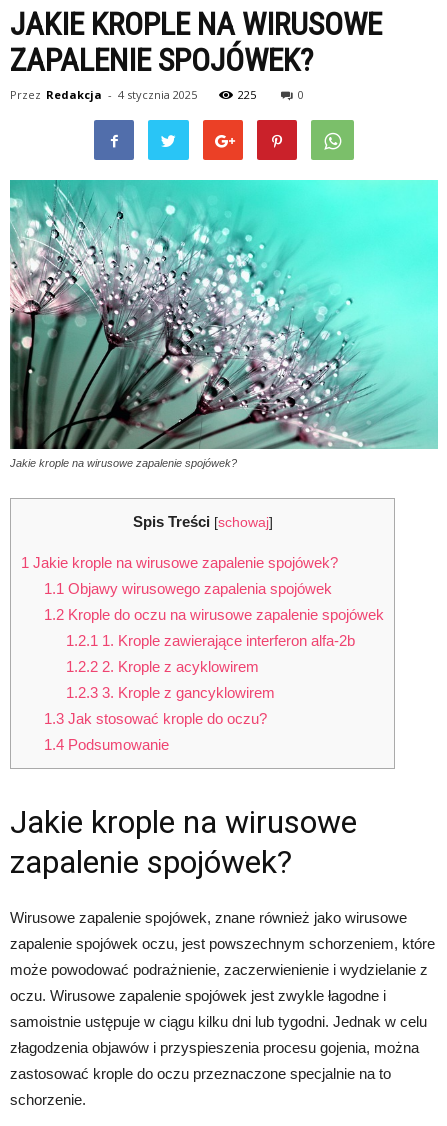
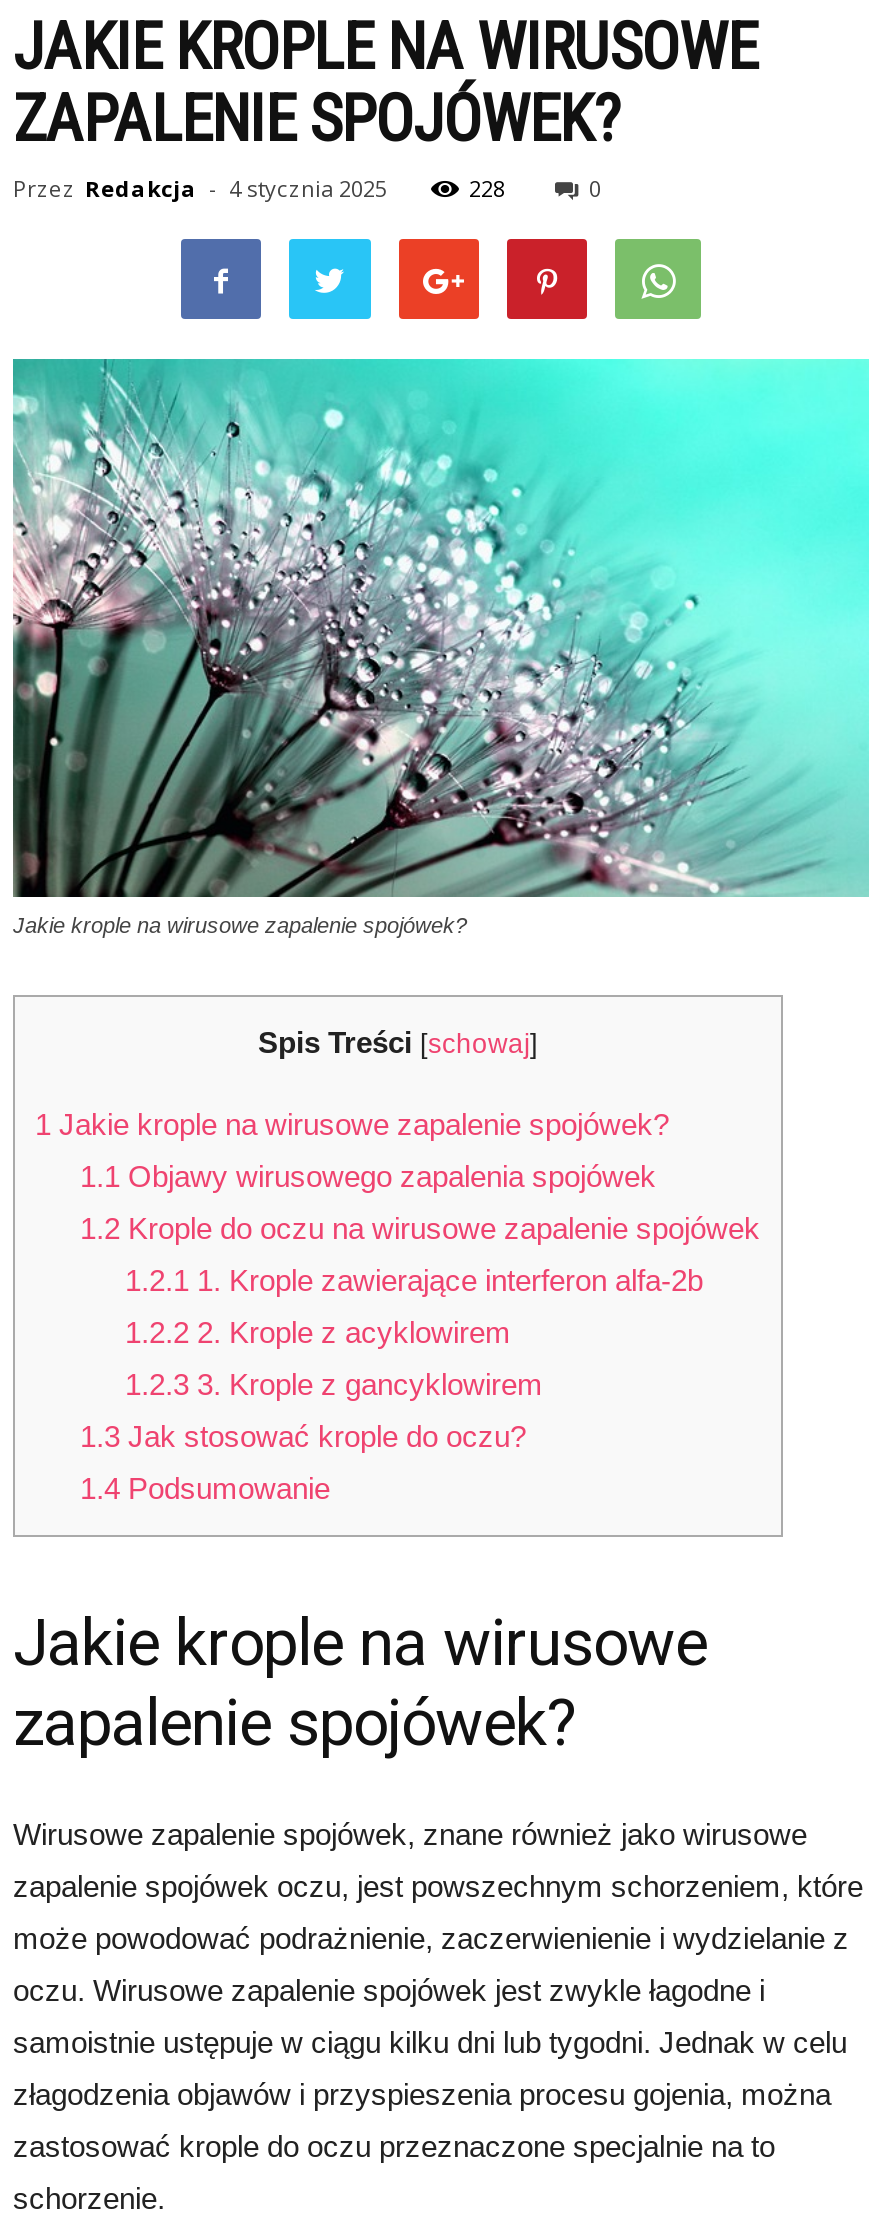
[238,87,256,102] 225 -> [469,173,505,203] 228

